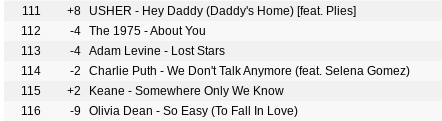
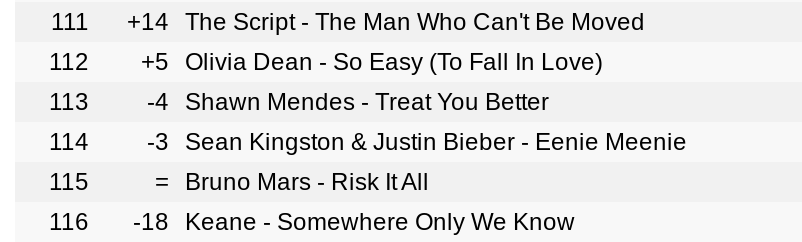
[67,4,356,18] +8 USHER - Hey Daddy (Daddy's Home) [feat. Plies] -> [127,8,645,36] +14 The Script - The Man Who Can't Be Moved
[70,24,206,38] -4 The 1975 - About You -> [141,48,603,76] +5 Olivia Dean - So Easy (To Fall In Love)
[70,44,225,58] -4 Adam Levine - Lost Stars -> [147,88,549,116] -4 Shawn Mendes - Treat You Better
[70,64,410,78] -2 Charlie Puth - We Don't Talk Anymore (feat. Selena Gomez) -> [147,128,687,156] -3 Sean Kingston & Justin Bieber - Eenie Meenie
[67,84,284,98] +2 Keane - Somewhere Only We Know -> [155,168,429,196] = Bruno Mars - Risk It All
[70,104,298,118] -9 Olivia Dean - So Easy (To Fall In Love) -> [133,208,575,236] -18 Keane - Somewhere Only We Know

